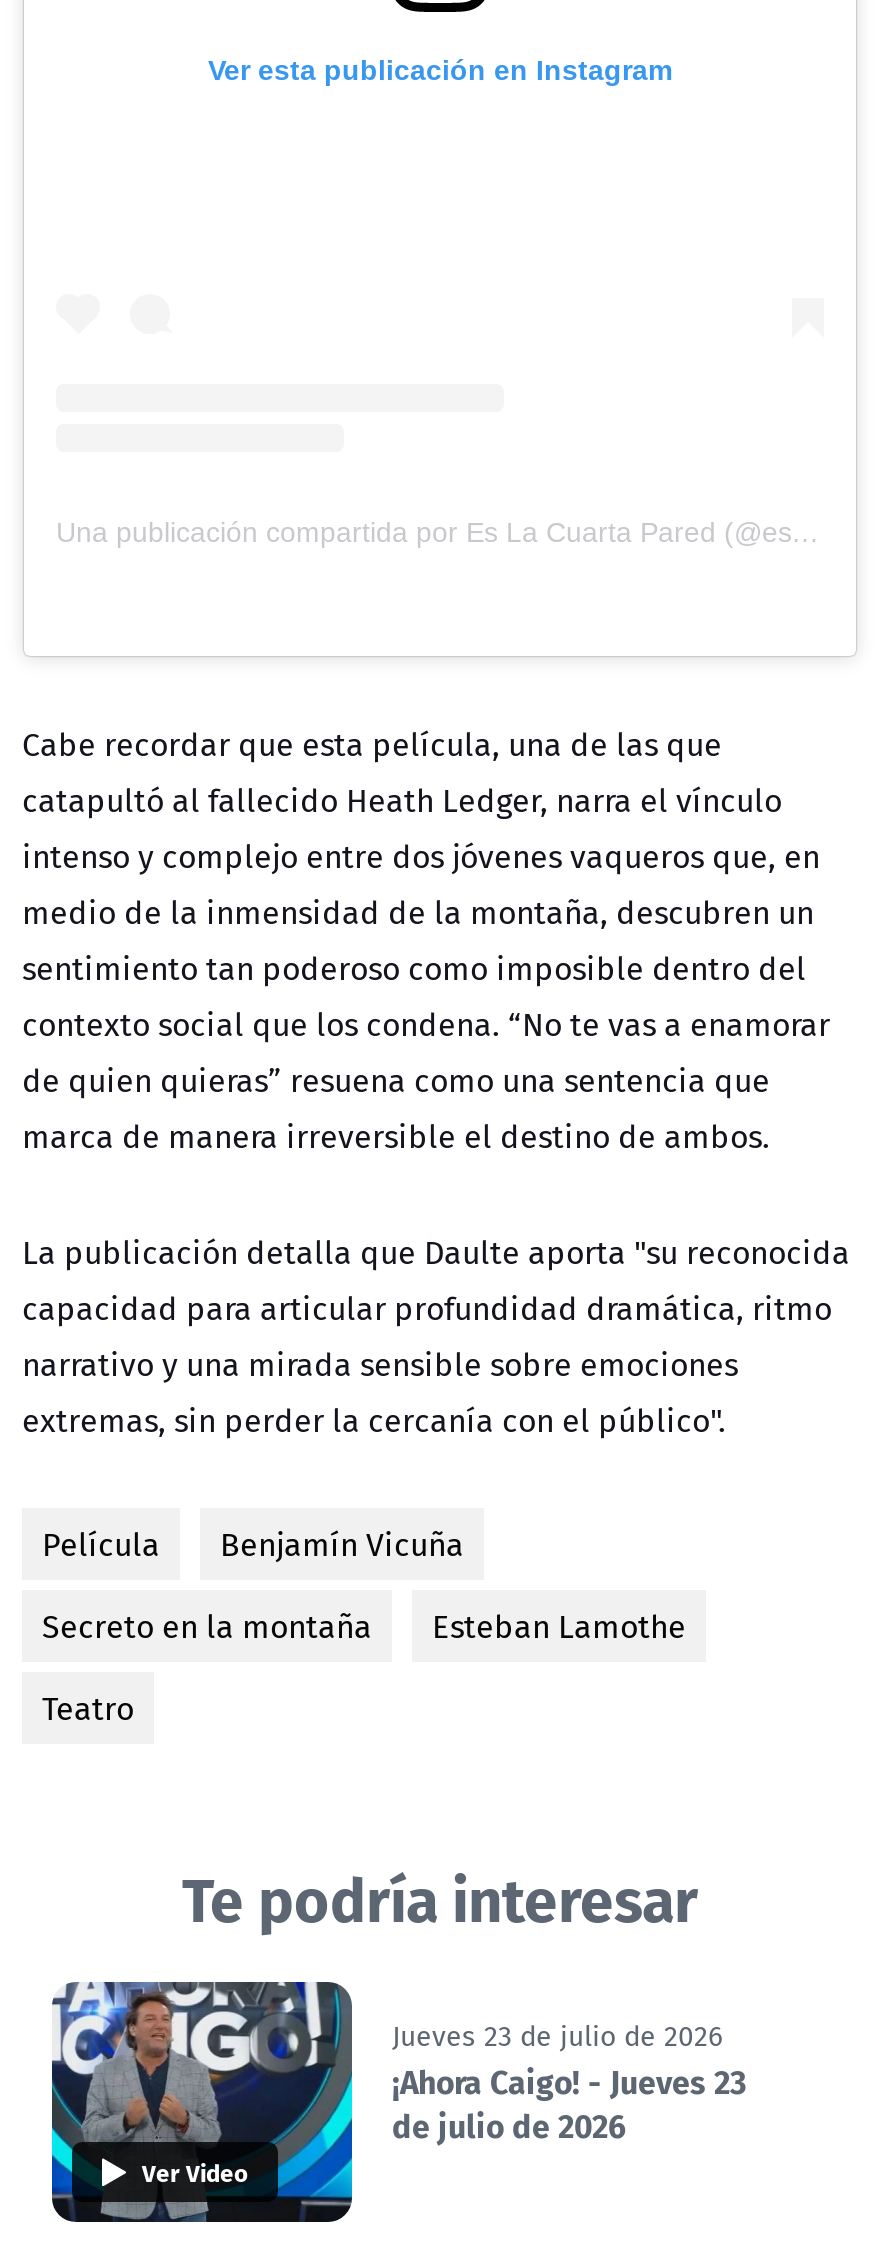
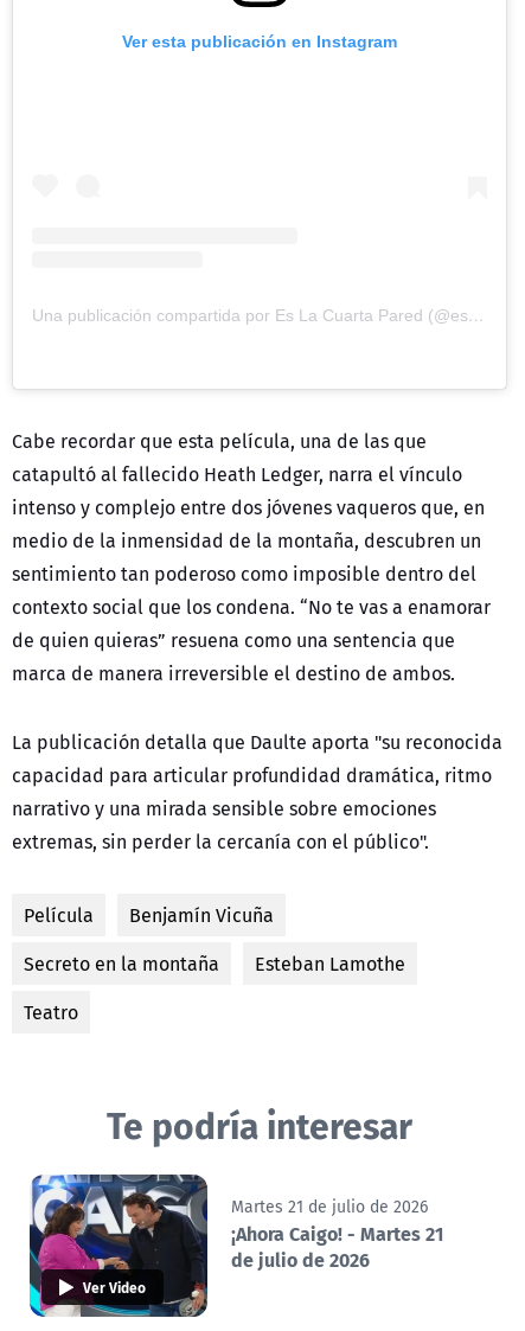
[50,1980,722,2224] [image] | Jueves 23 de julio de 2026 -> [28,1173,428,1318] [image] | Martes 21 de julio de 2026
[392,2055,746,2105] ¡Ahora Caigo! - Jueves 23 -> [231,1218,443,1247] ¡Ahora Caigo! - Martes 21

